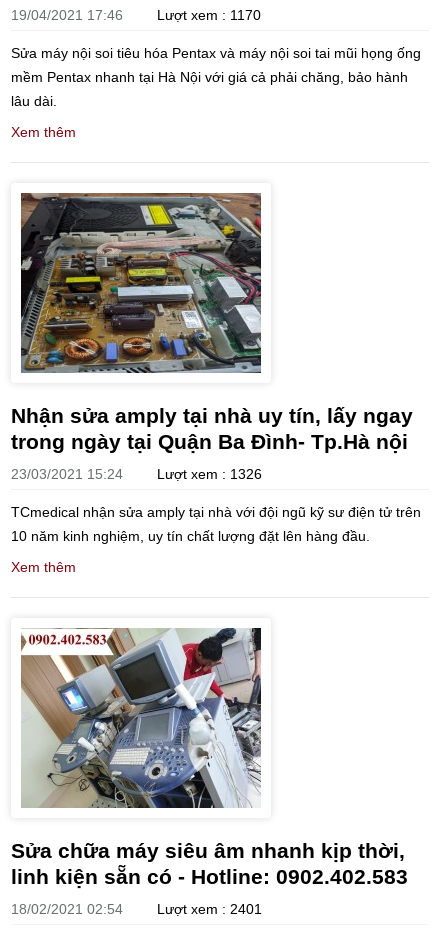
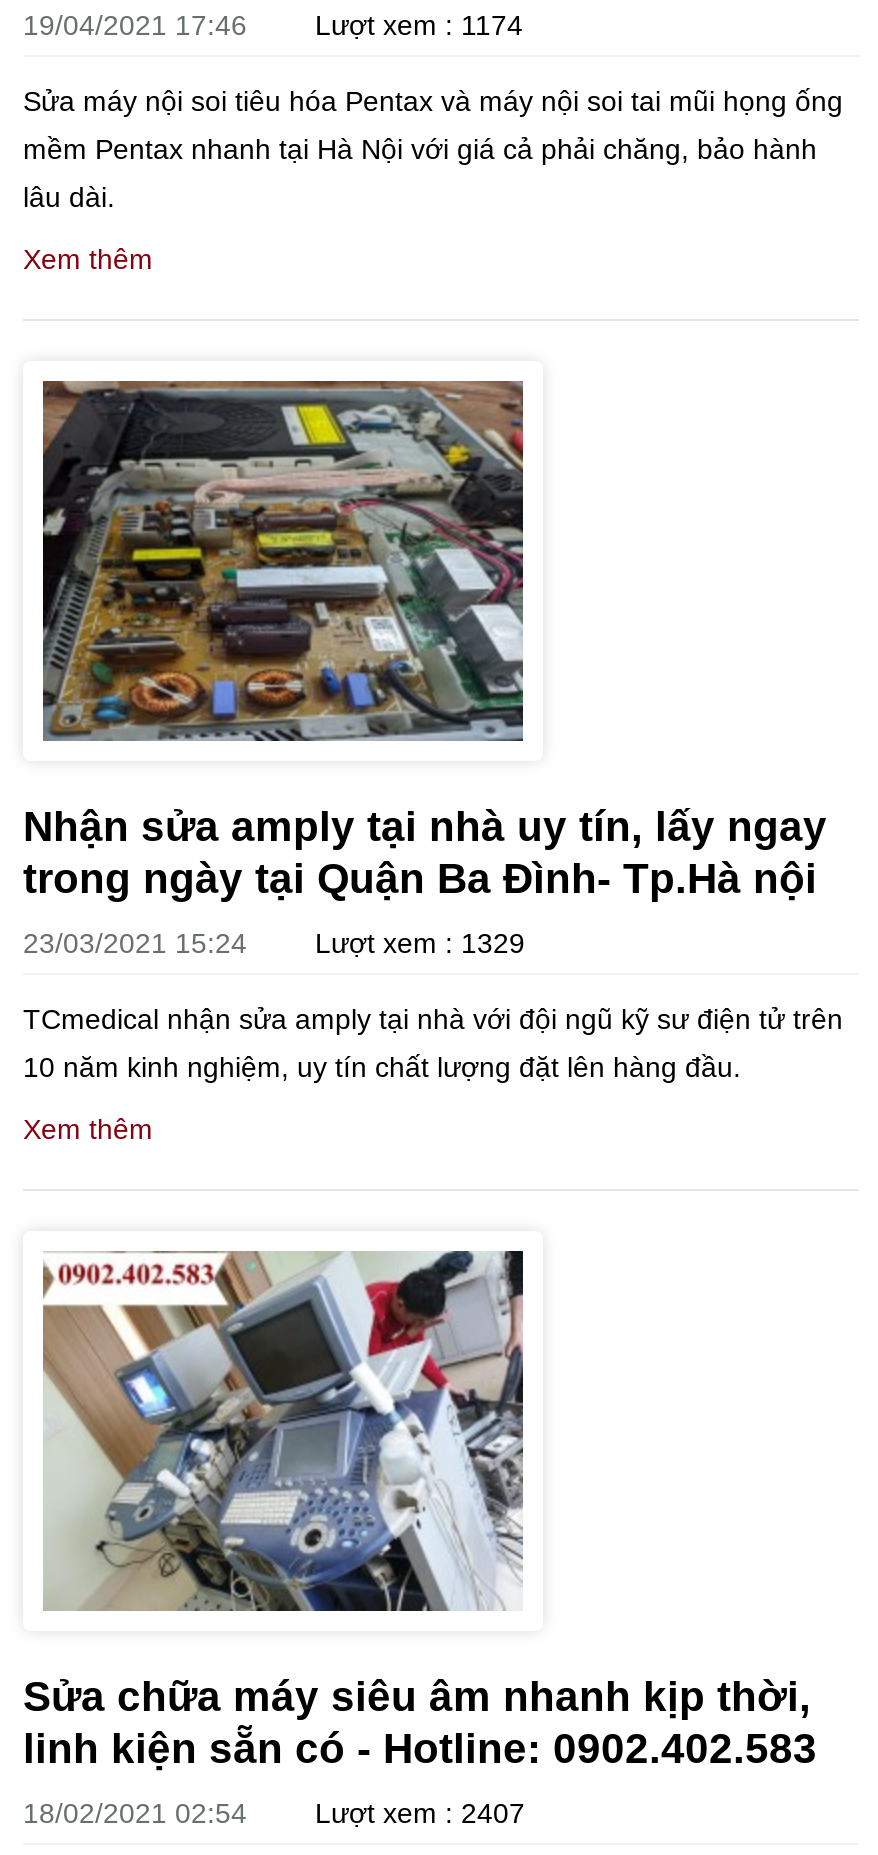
[11,7,261,23] 19/04/2021 17:46 Lượt xem : 1170 -> [23,9,523,41] 19/04/2021 17:46 Lượt xem : 1174
[11,466,262,482] 23/03/2021 15:24 Lượt xem : 1326 -> [23,927,525,959] 23/03/2021 15:24 Lượt xem : 1329
[11,901,262,917] 18/02/2021 02:54 Lượt xem : 2401 -> [23,1797,525,1829] 18/02/2021 02:54 Lượt xem : 2407

